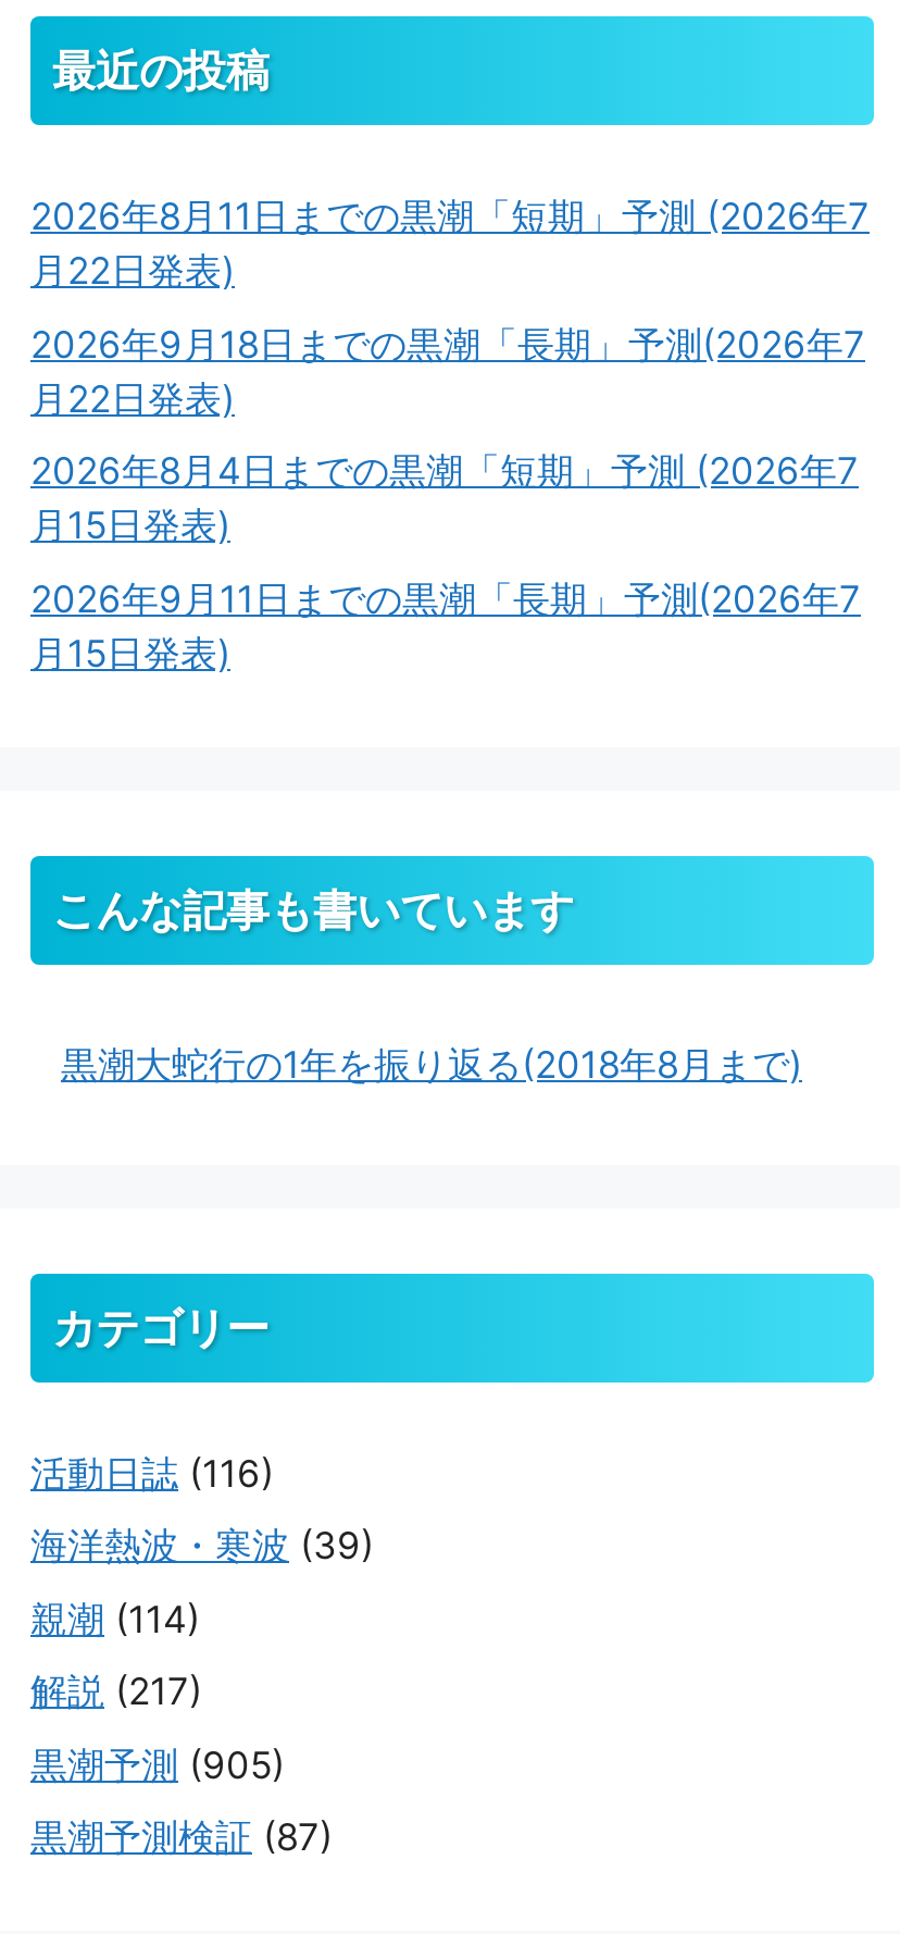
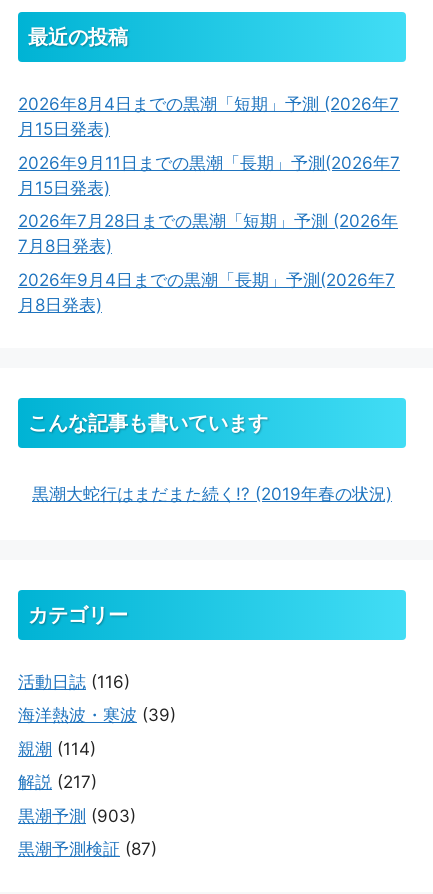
[30,195,870,420] 2026年8月11日までの黒潮「短期」予測 (2026年7 | 月22日発表) | 2026年9月18日までの黒潮「長期」予測(2026年7 | 月22日発表) -> none
moved [30,450,861,675] -> [18,94,400,198]: 2026年8月4日までの黒潮「短期」予測 (2026年7 | 月15日発表) | 2026年9月11日までの黒潮「長期」予測(2026年7 | 月15日発表)
none -> [18,211,398,315] 2026年7月28日までの黒潮「短期」予測 (2026年 | 7月8日発表) | 2026年9月4日までの黒潮「長期」予測(2026年7 | 月8日発表)
[61,1042,802,1086] 黒潮大蛇行の1年を振り返る(2018年8月まで) -> [32,484,392,504] 黒潮大蛇行はまだまた続く!? (2019年春の状況)
[30,1743,285,1787] 黒潮予測(905) -> [18,806,136,826] 黒潮予測(903)

